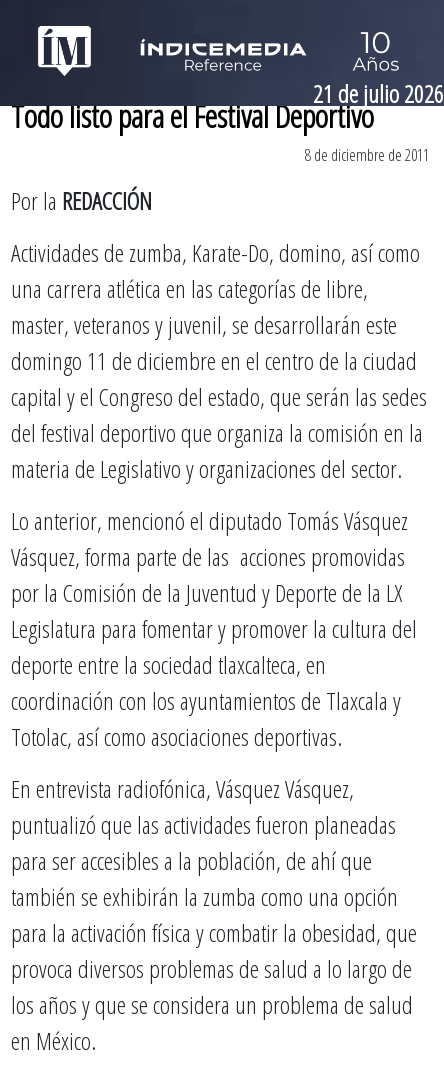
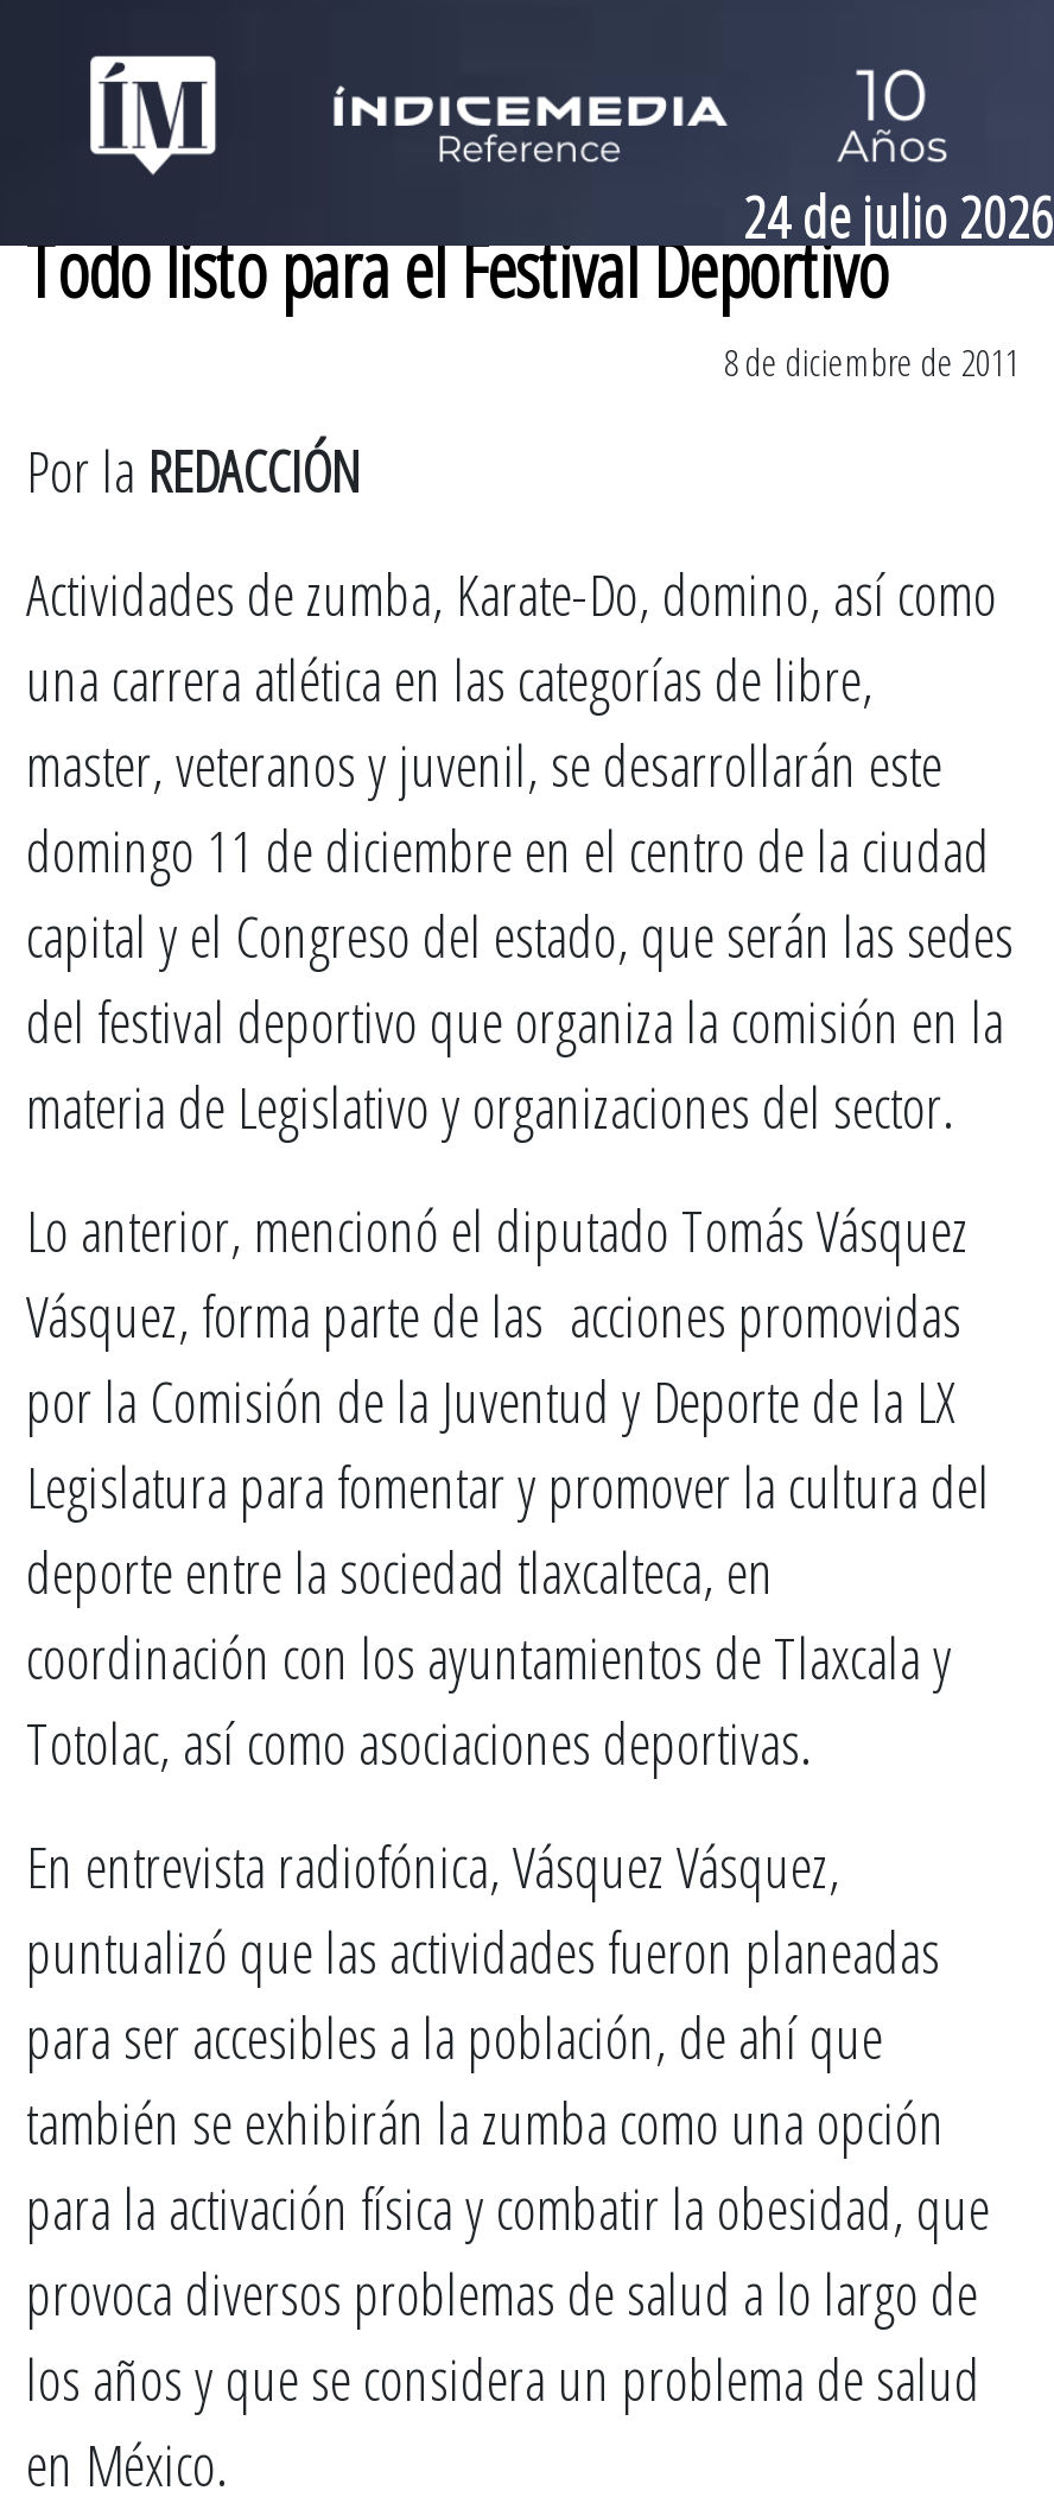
[313,77,444,110] 21 de julio 2026 -> [743,176,1054,254] 24 de julio 2026

